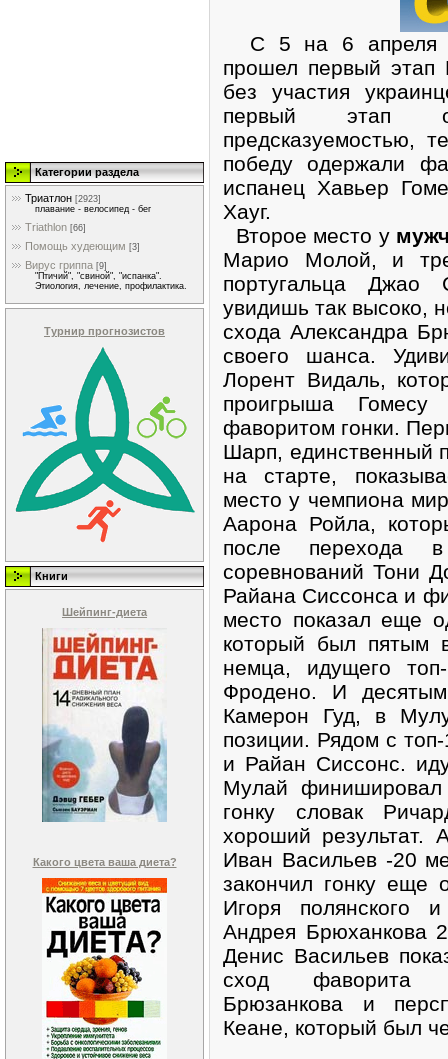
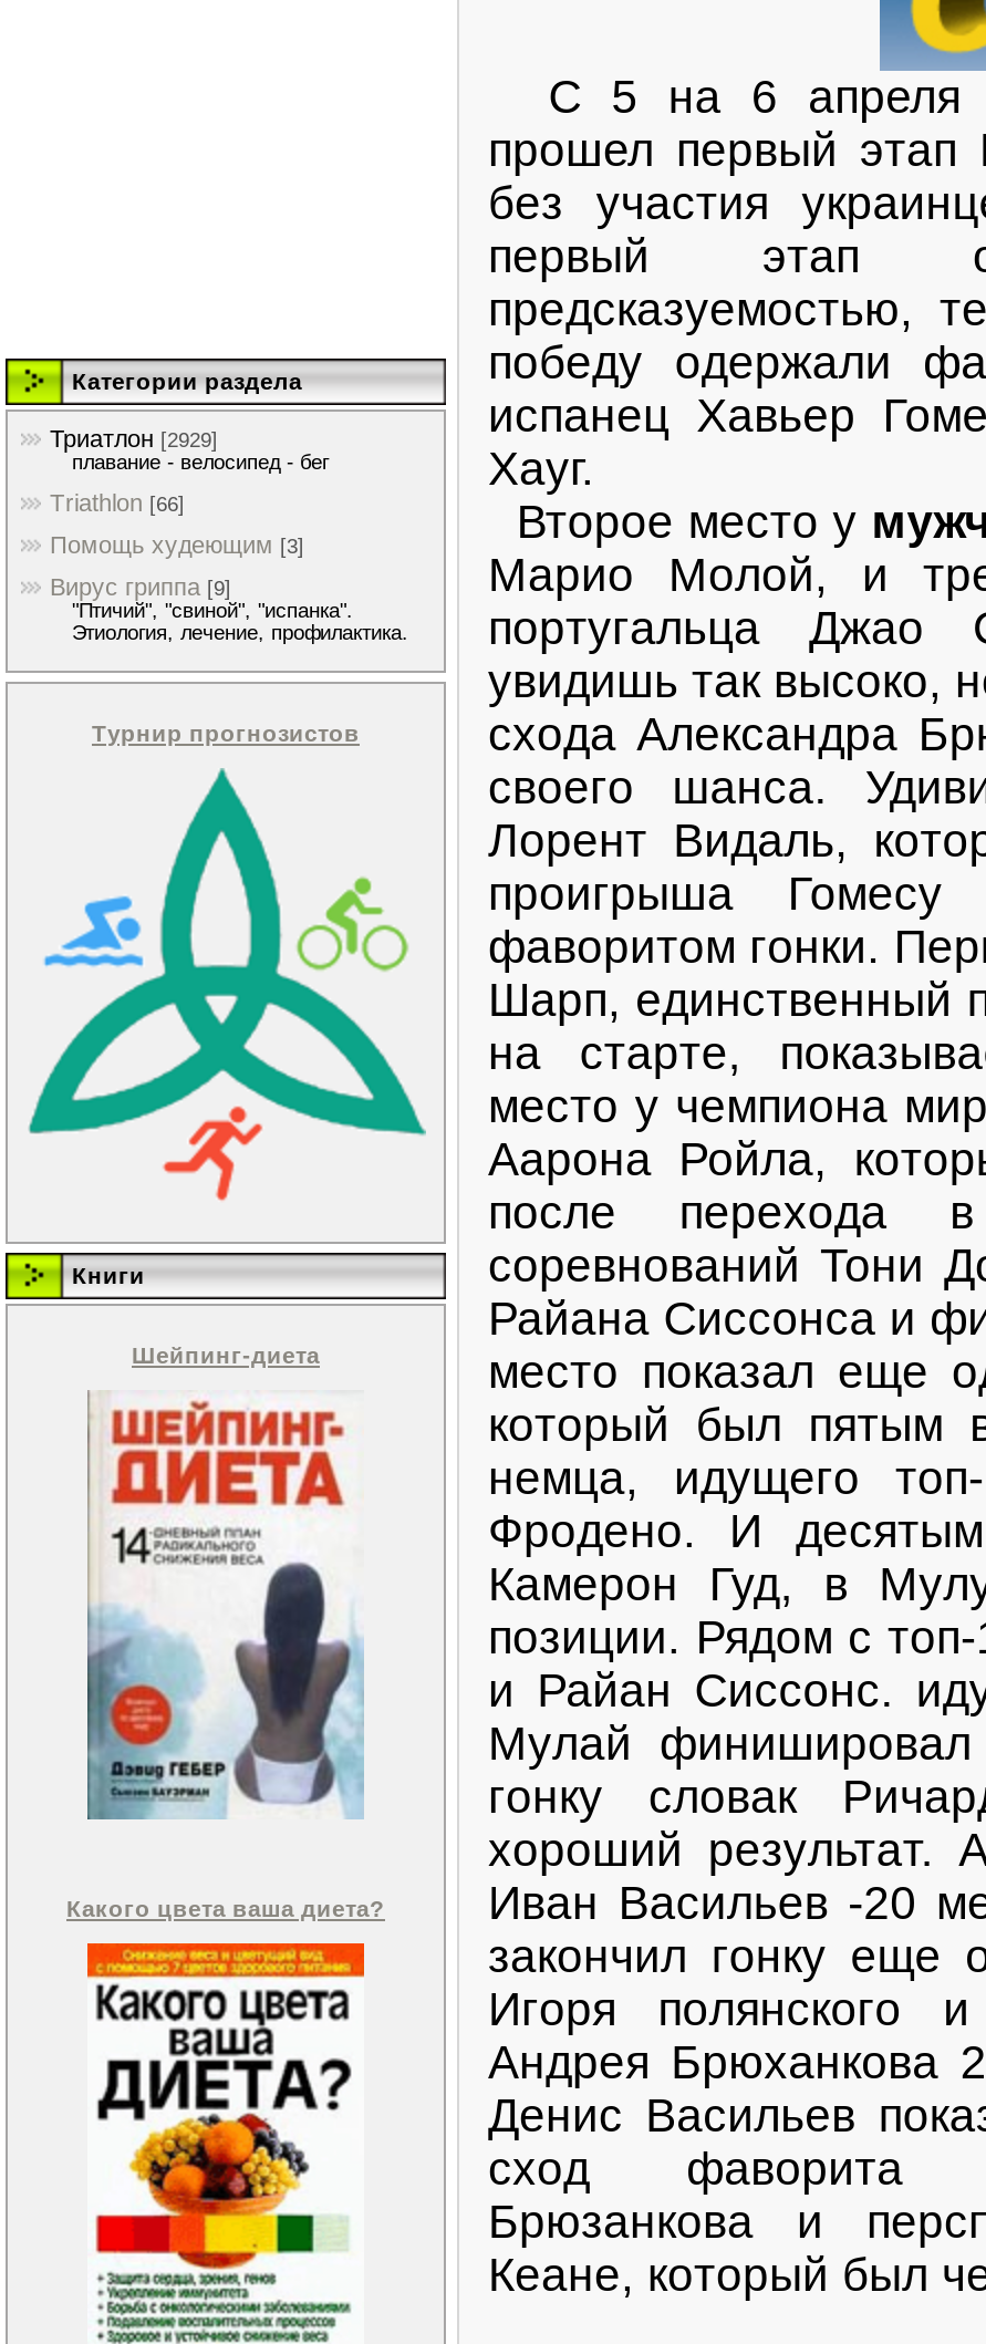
[25,192,101,204] Триатлон [2923] -> [50,425,218,452] Триатлон [2929]

